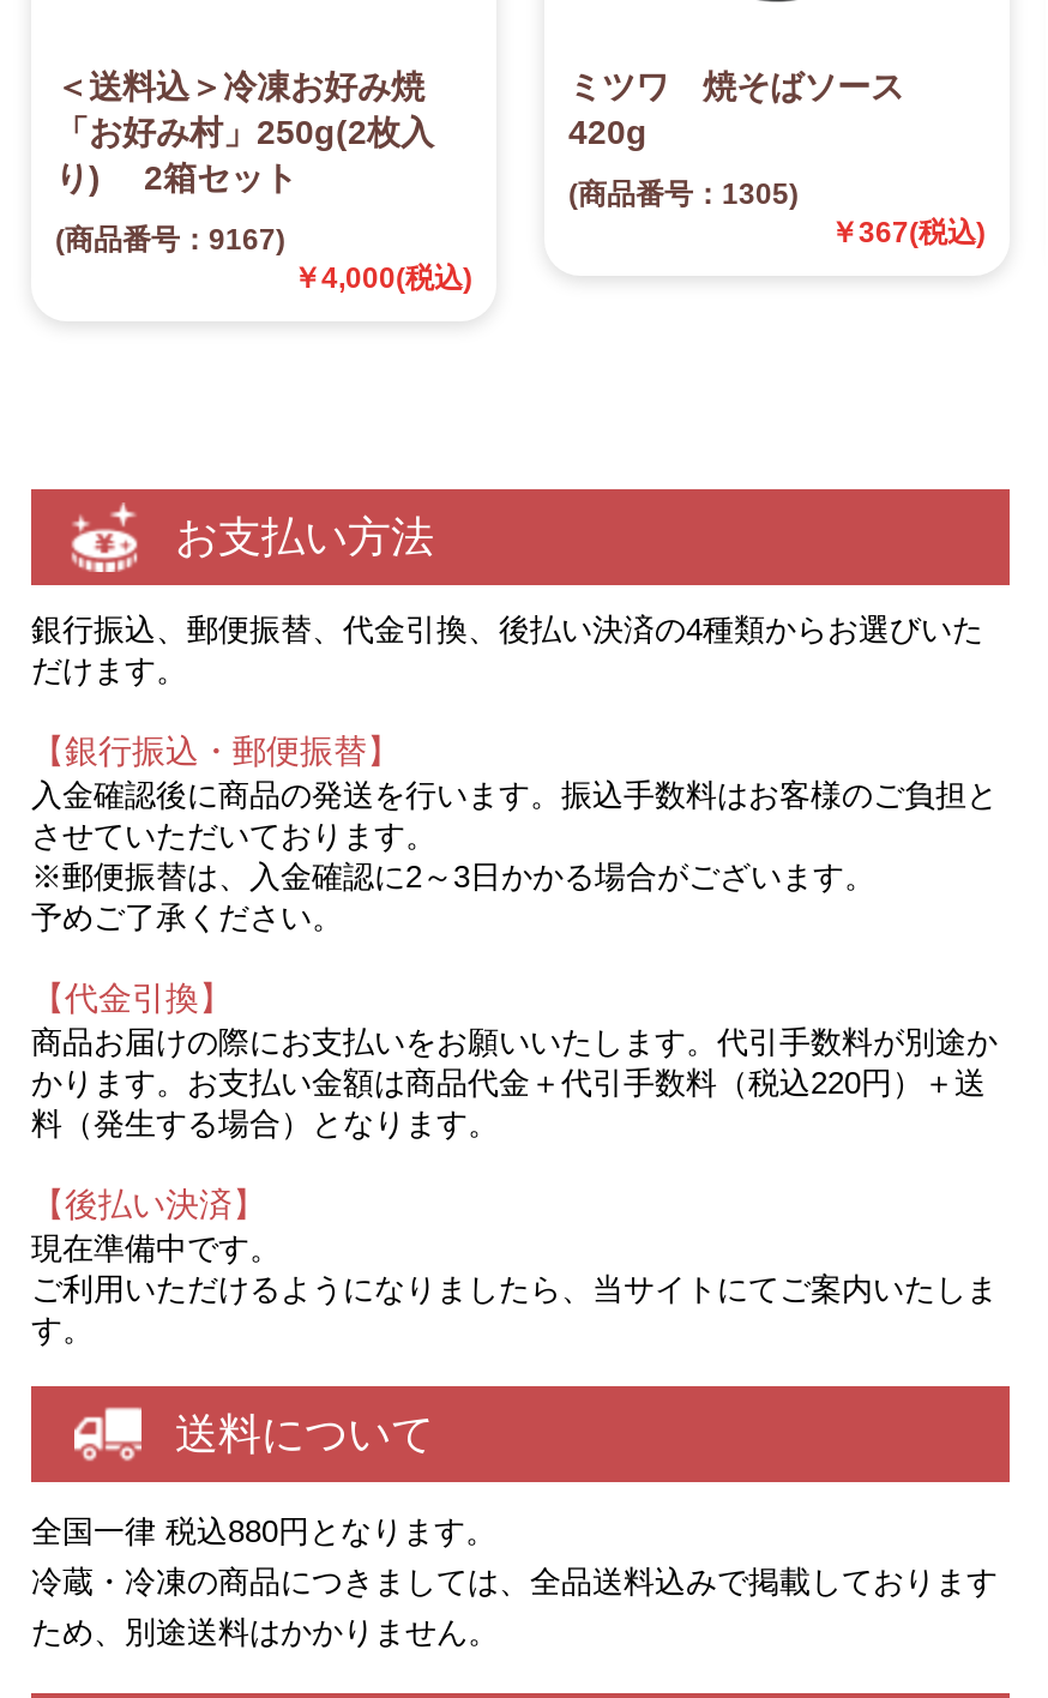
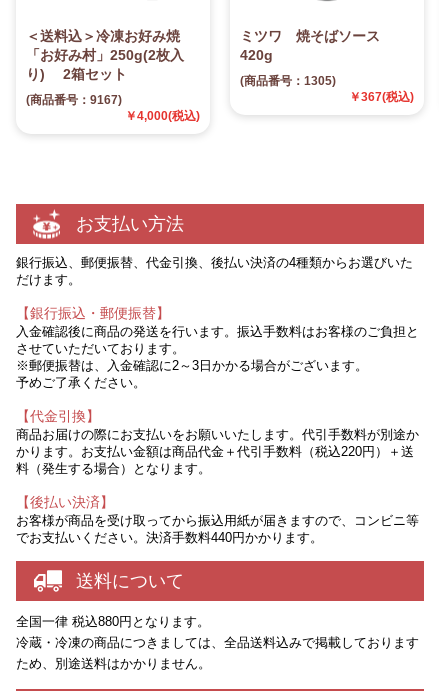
[31,1231,998,1348] 現在準備中です。 | ご利用いただけるようになりましたら、当サイトにてご案内いたしま | す。 -> [16,513,419,545] お客様が商品を受け取ってから振込用紙が届きますので、コンビニ等 | でお支払いください。決済手数料440円かかります。

